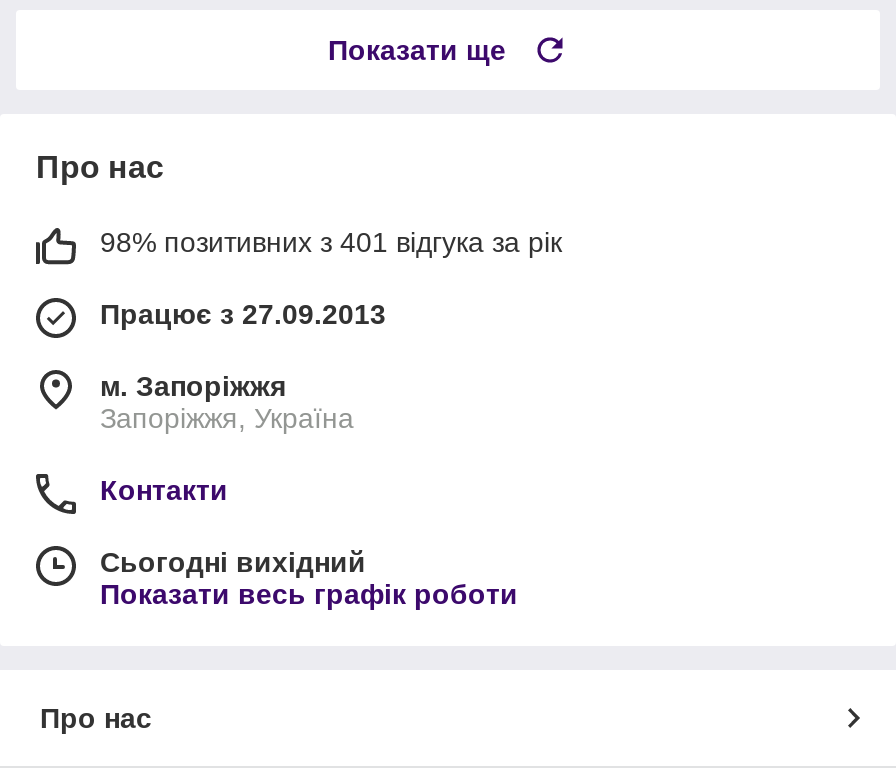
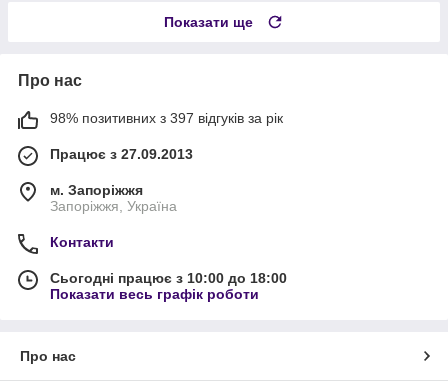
[100,227,562,259] 98% позитивних з 401 відгука за рік -> [50,110,283,126] 98% позитивних з 397 відгуків за рік
[100,547,366,579] Сьогодні вихідний -> [50,270,287,286] Сьогодні працює з 10:00 до 18:00

